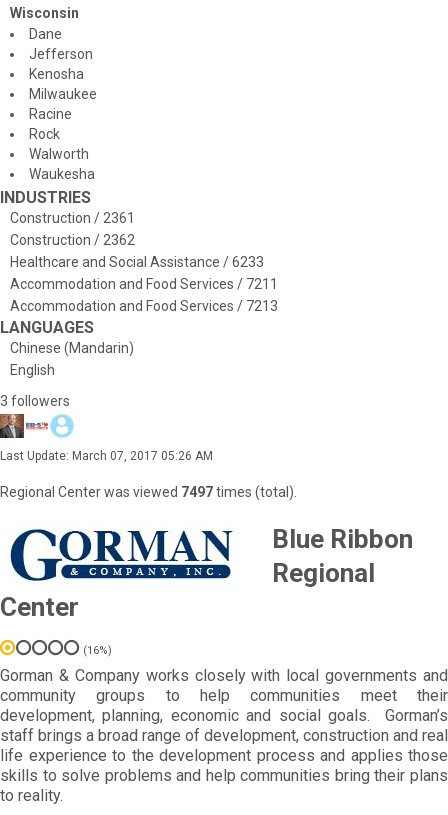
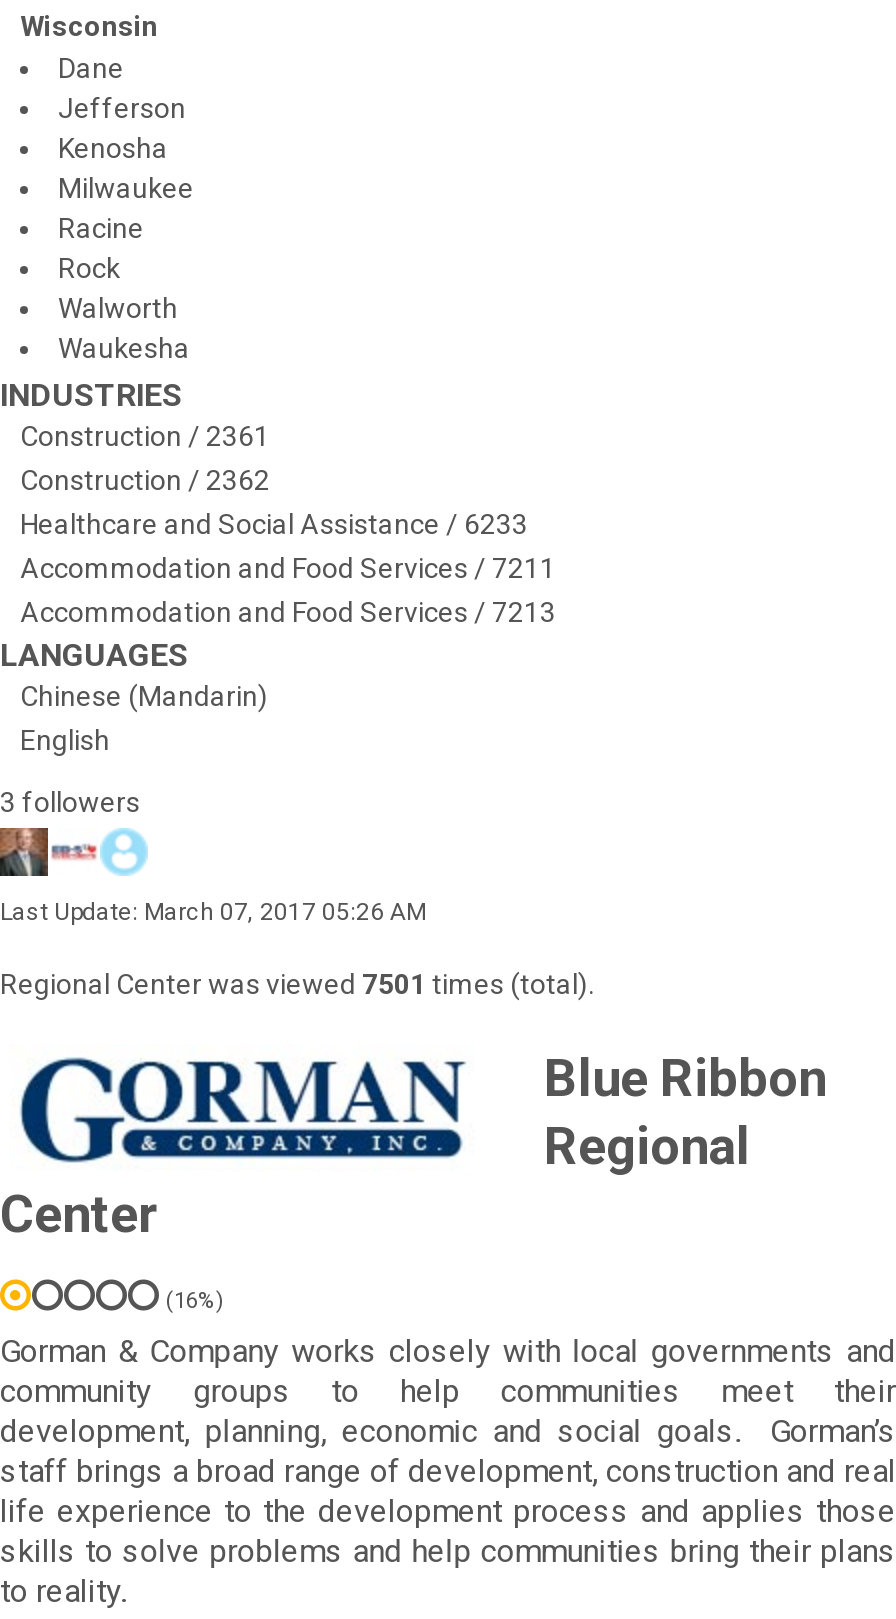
[0,484,297,500] Regional Center was viewed 7497 times (total). -> [0,968,594,1000] Regional Center was viewed 7501 times (total).

